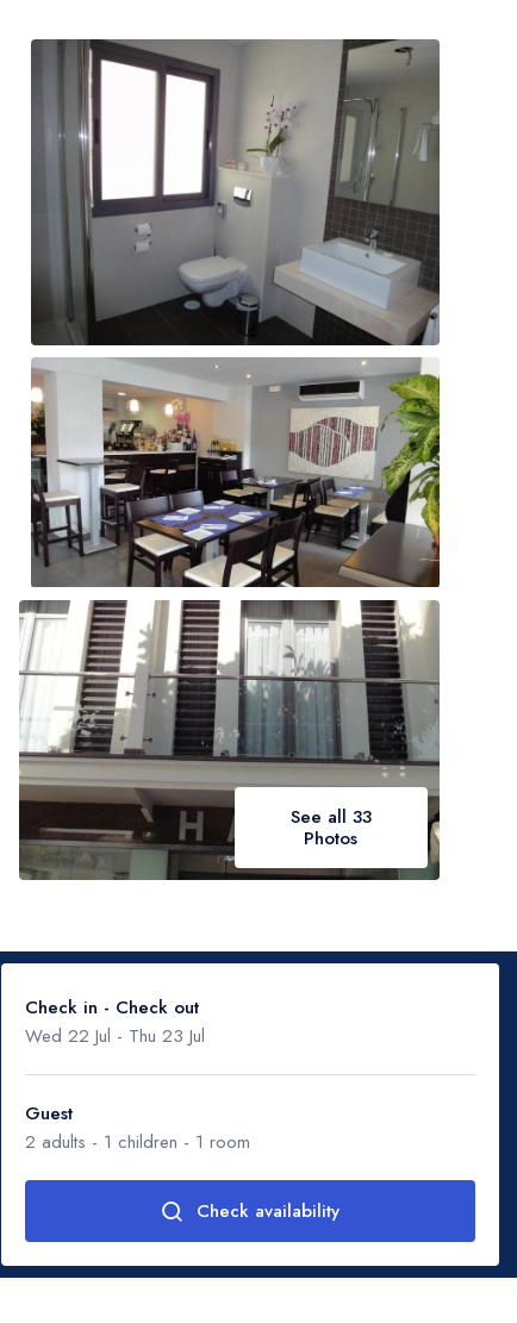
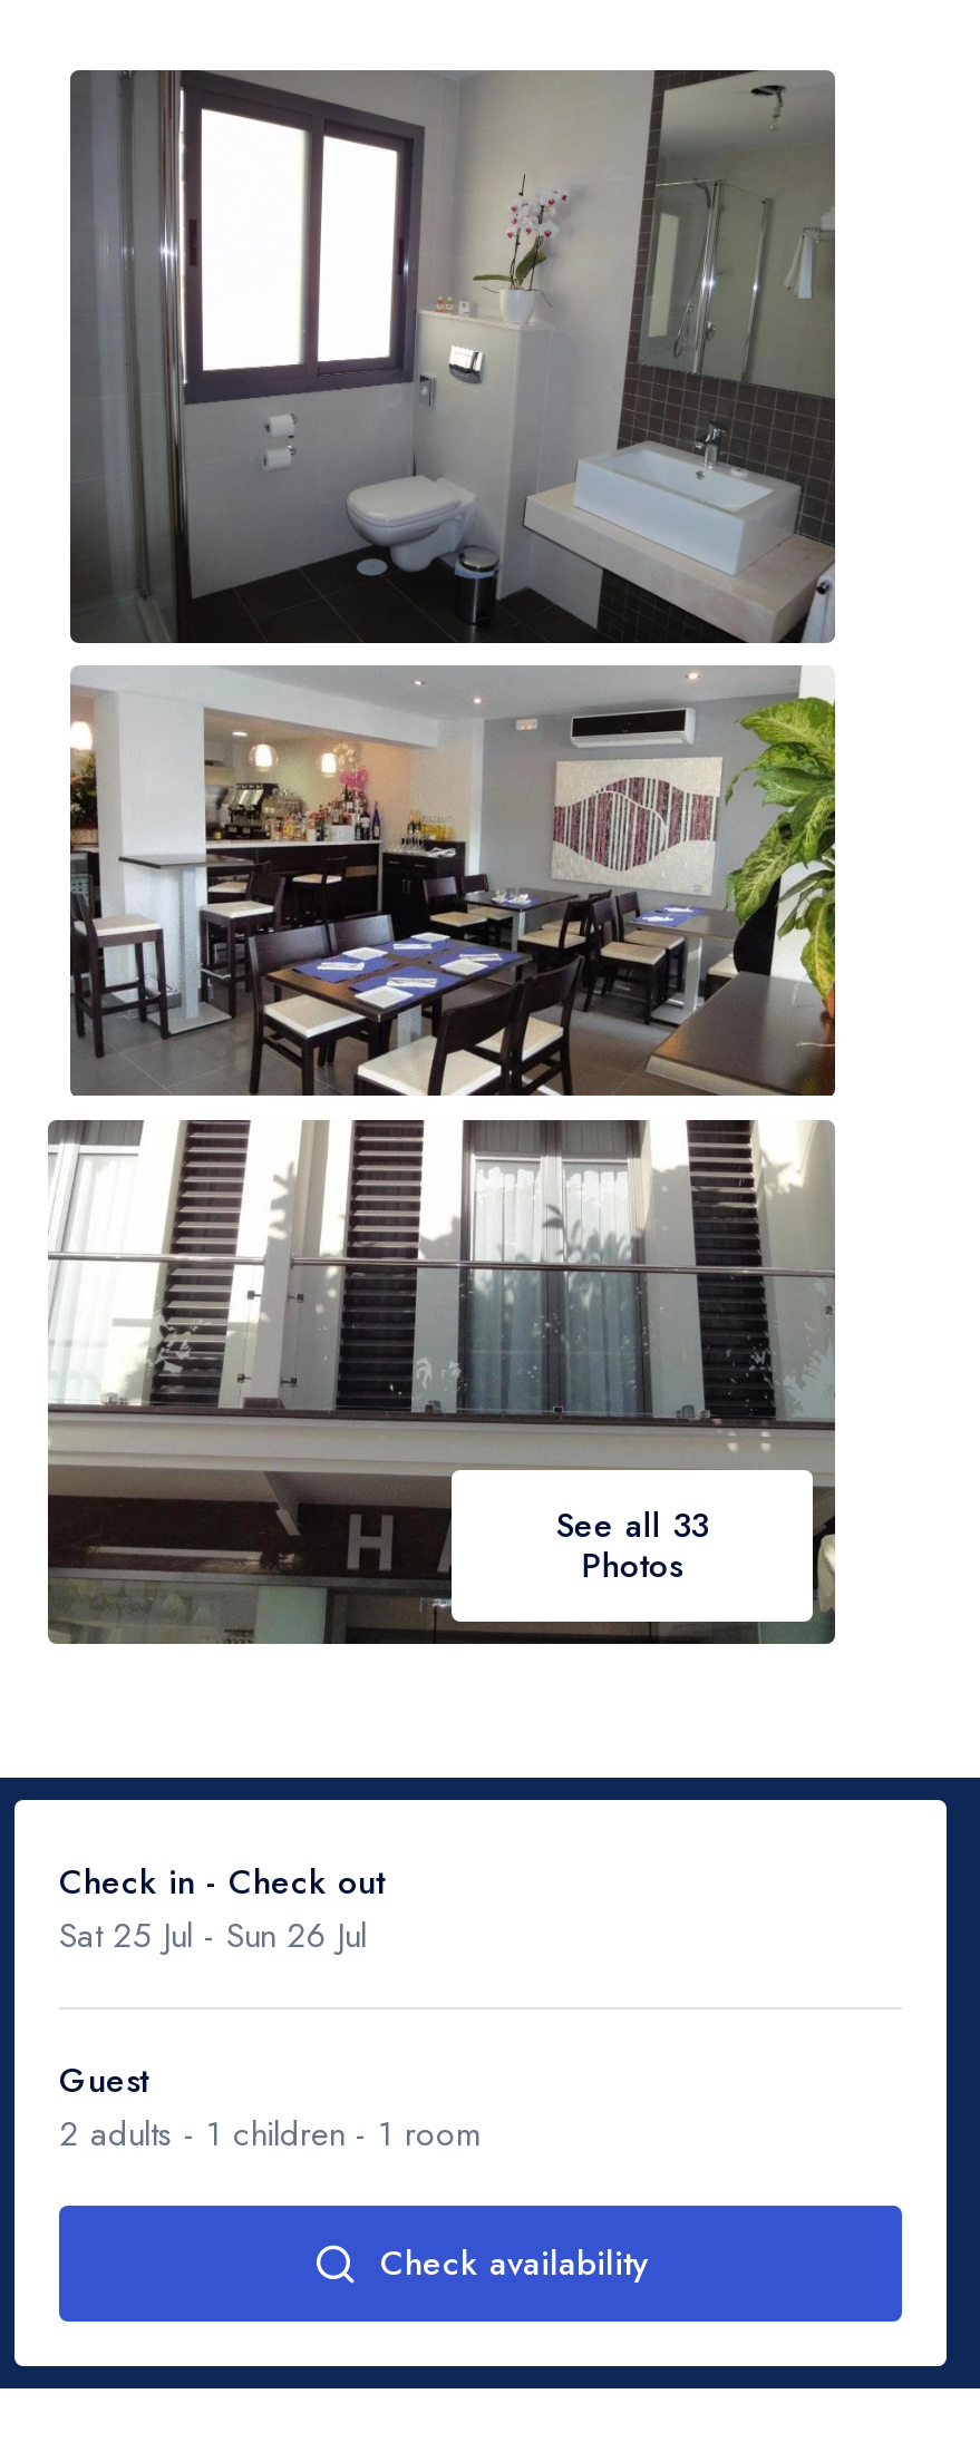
[25,1023,205,1049] Wed 22 Jul - Thu 23 Jul -> [59,1912,367,1961] Sat 25 Jul - Sun 26 Jul

